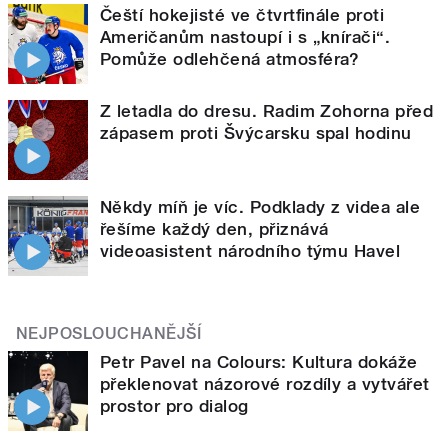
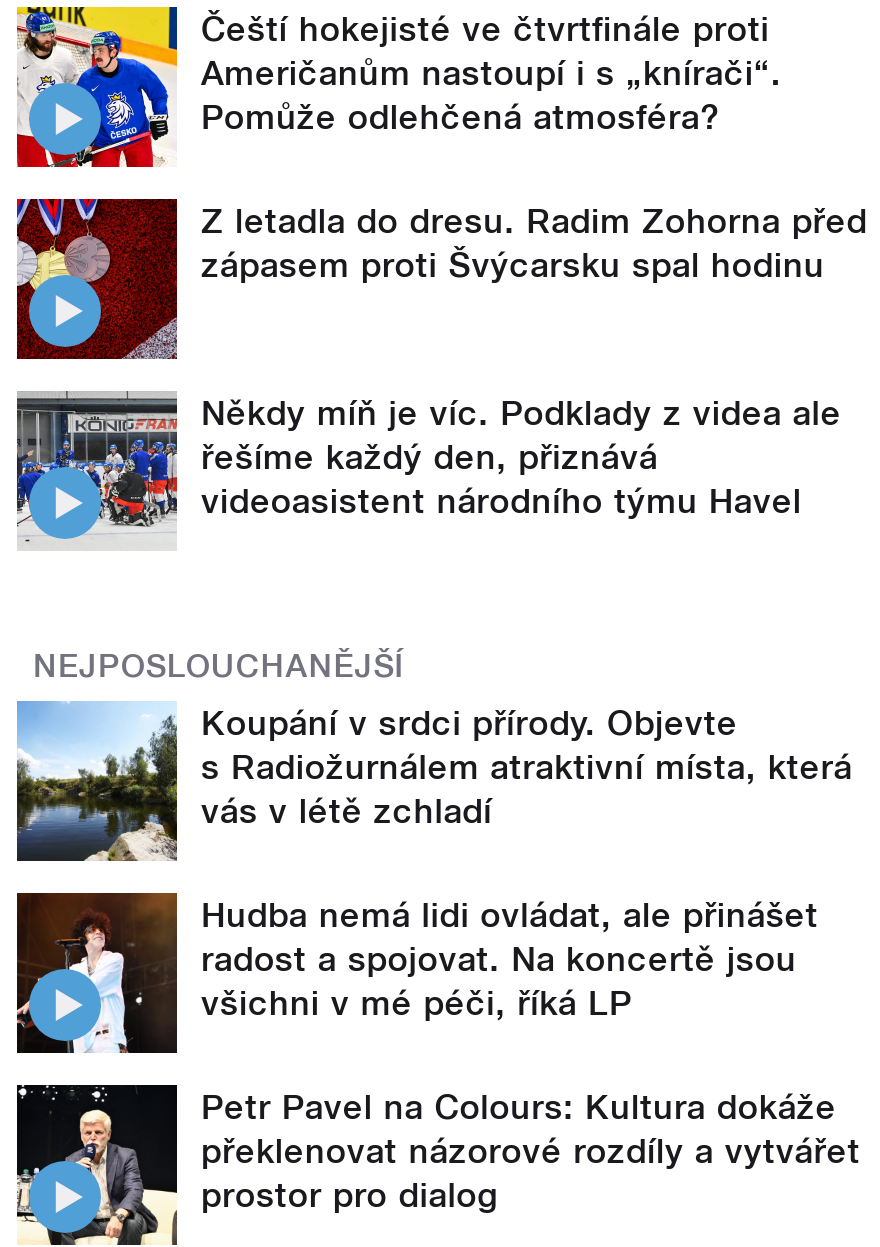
none -> [15,891,179,1055] [image]
none -> [17,701,852,1023] [image] | Koupání v srdci přírody. Objevte | s Radiožurnálem atraktivní místa, která | vás v létě zchladí | Hudba nemá lidi ovládat, ale přinášet | radost a spojovat. Na koncertě jsou | všichni v mé péči, říká LP

